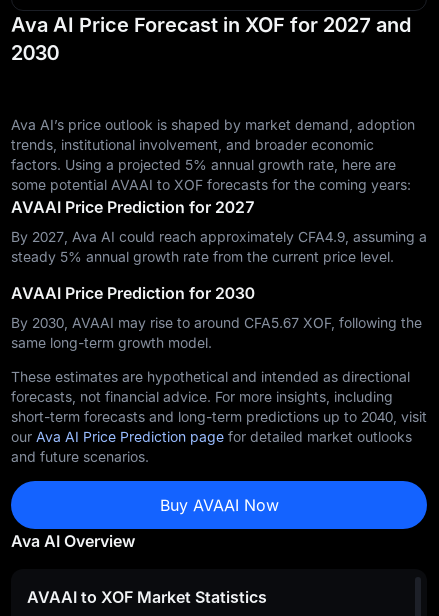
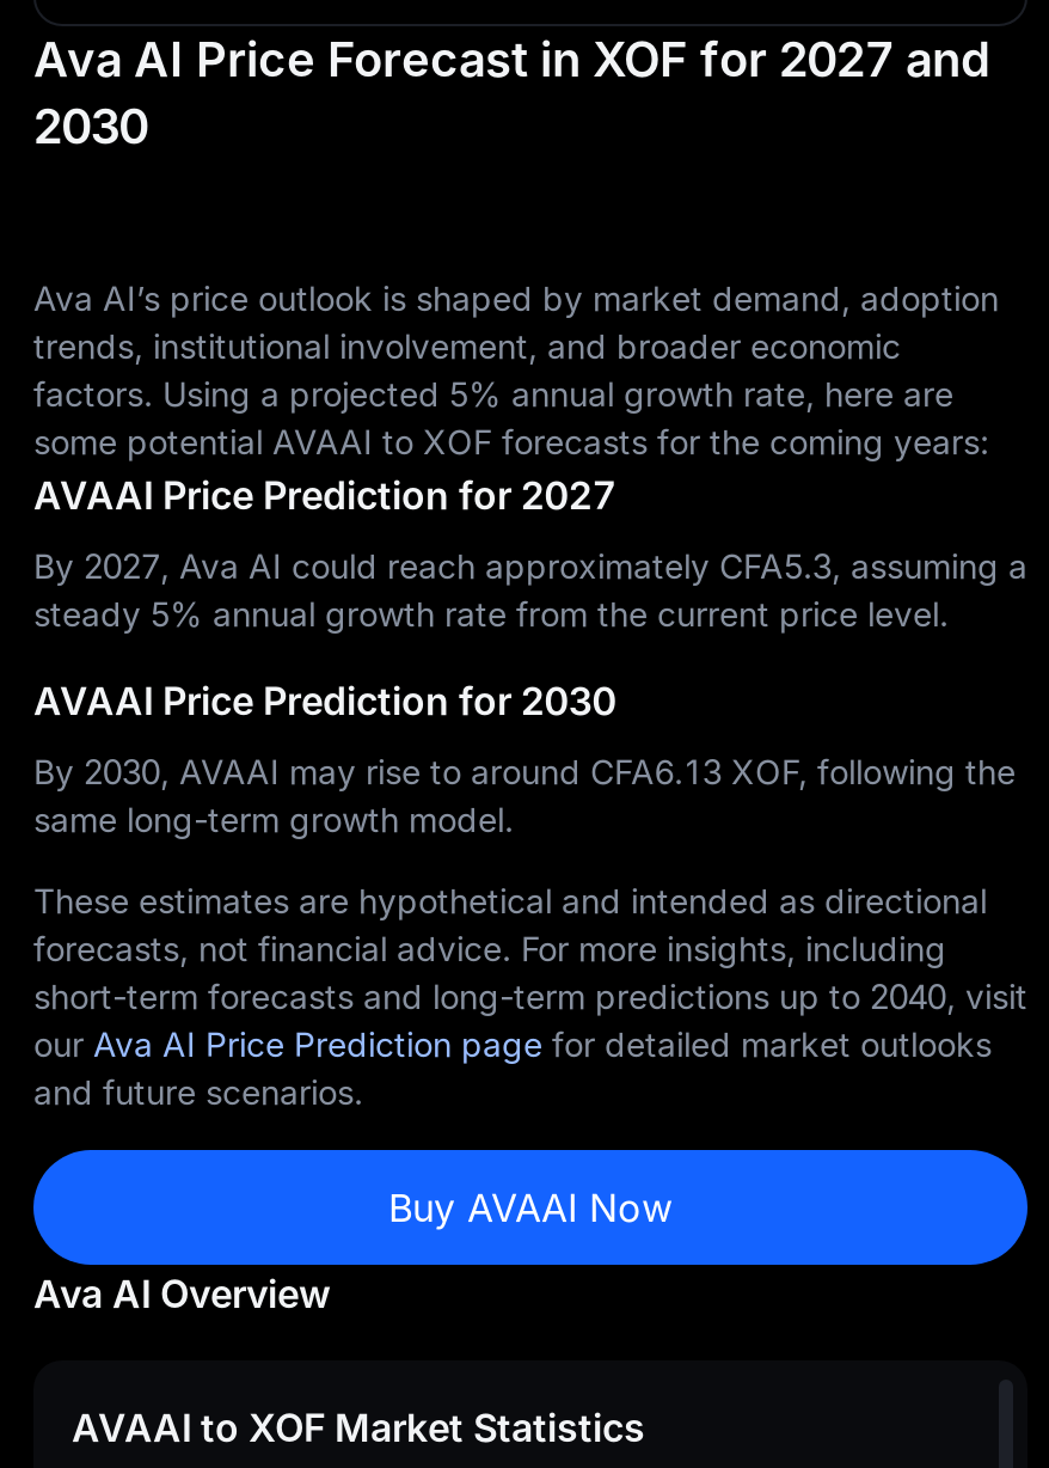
[11,228,427,245] By 2027, Ava AI could reach approximately CFA4.9, assuming a -> [33,546,1027,587] By 2027, Ava AI could reach approximately CFA5.3, assuming a
[11,314,422,331] By 2030, AVAAI may rise to around CFA5.67 XOF, following the -> [33,752,1016,792] By 2030, AVAAI may rise to around CFA6.13 XOF, following the

